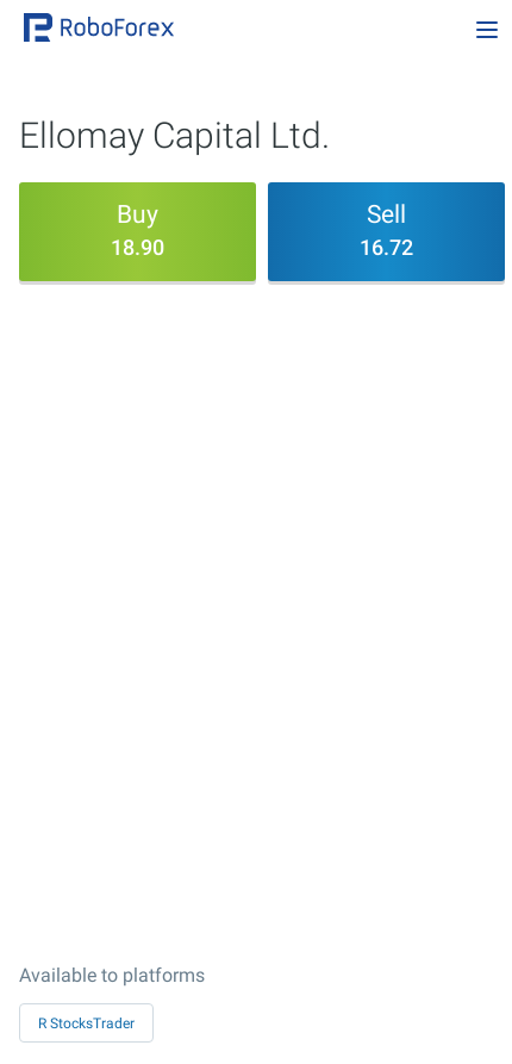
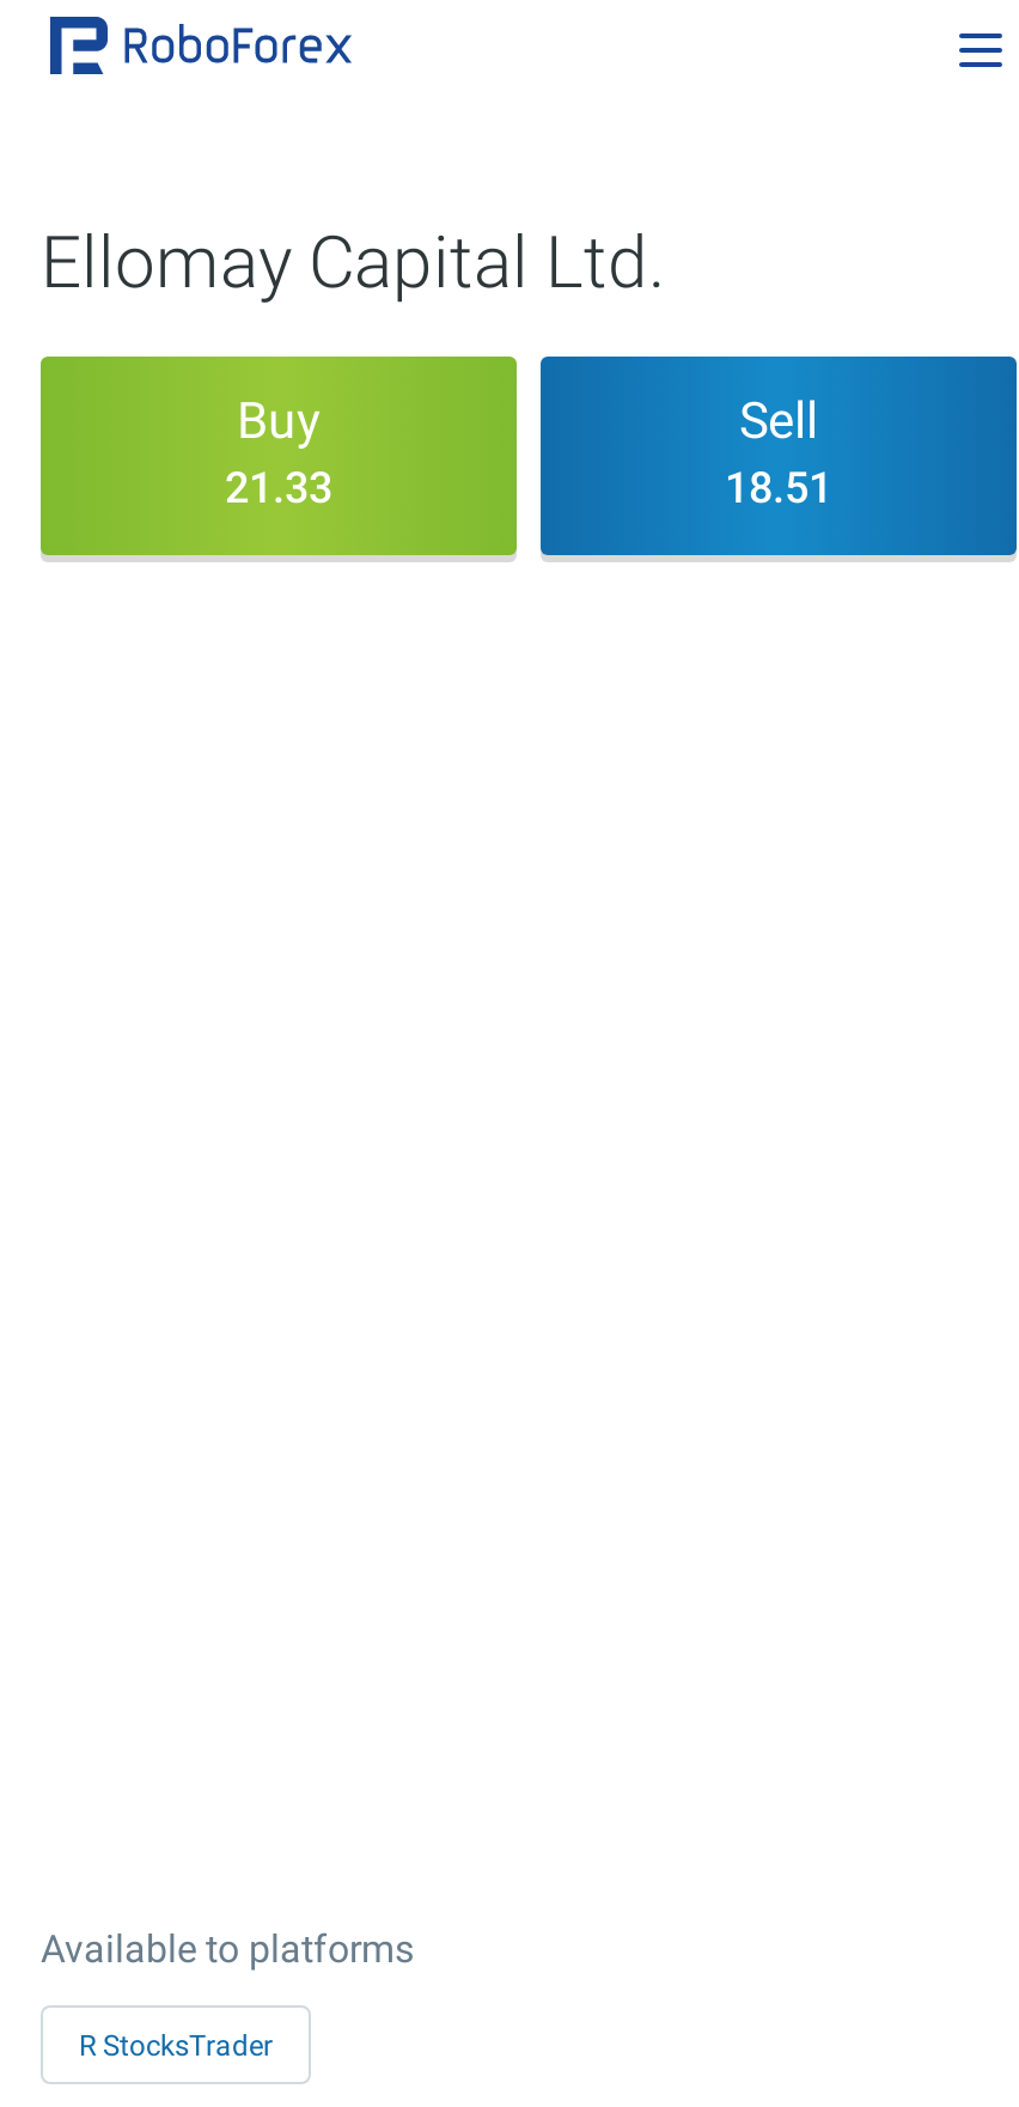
[111,235,164,260] 18.90 -> [225,462,332,512] 21.33
[360,235,413,260] 16.72 -> [725,462,832,512] 18.51

